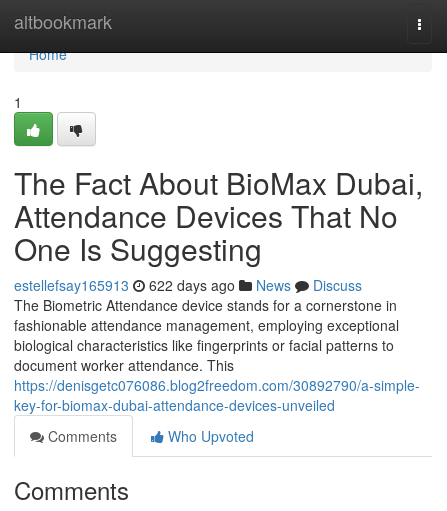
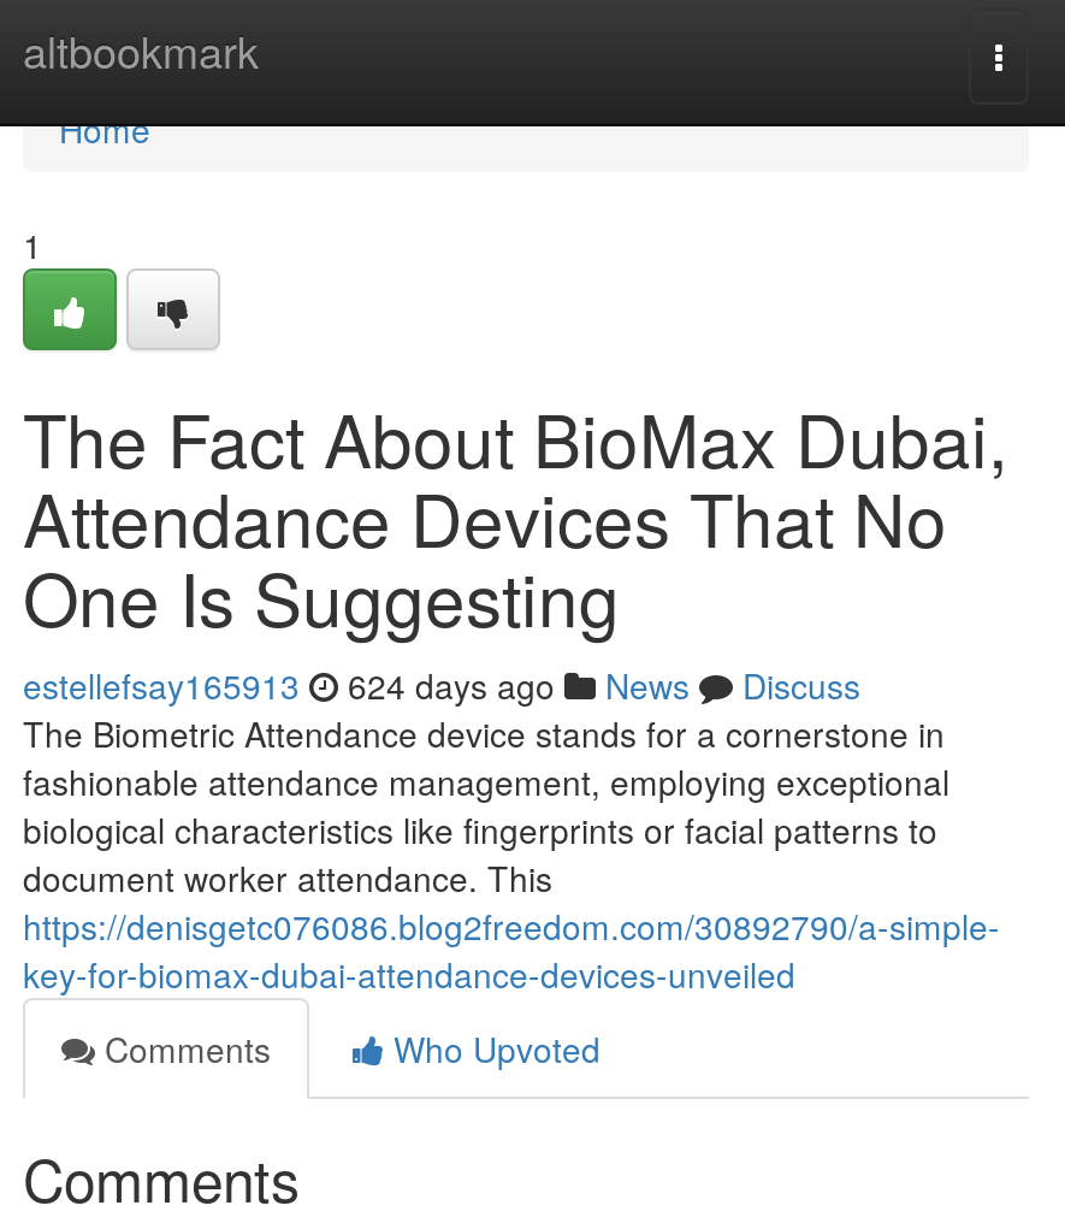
[14,275,362,295] estellefsay165913 622 days ago News Discuss -> [23,661,860,709] estellefsay165913 624 days ago News Discuss

